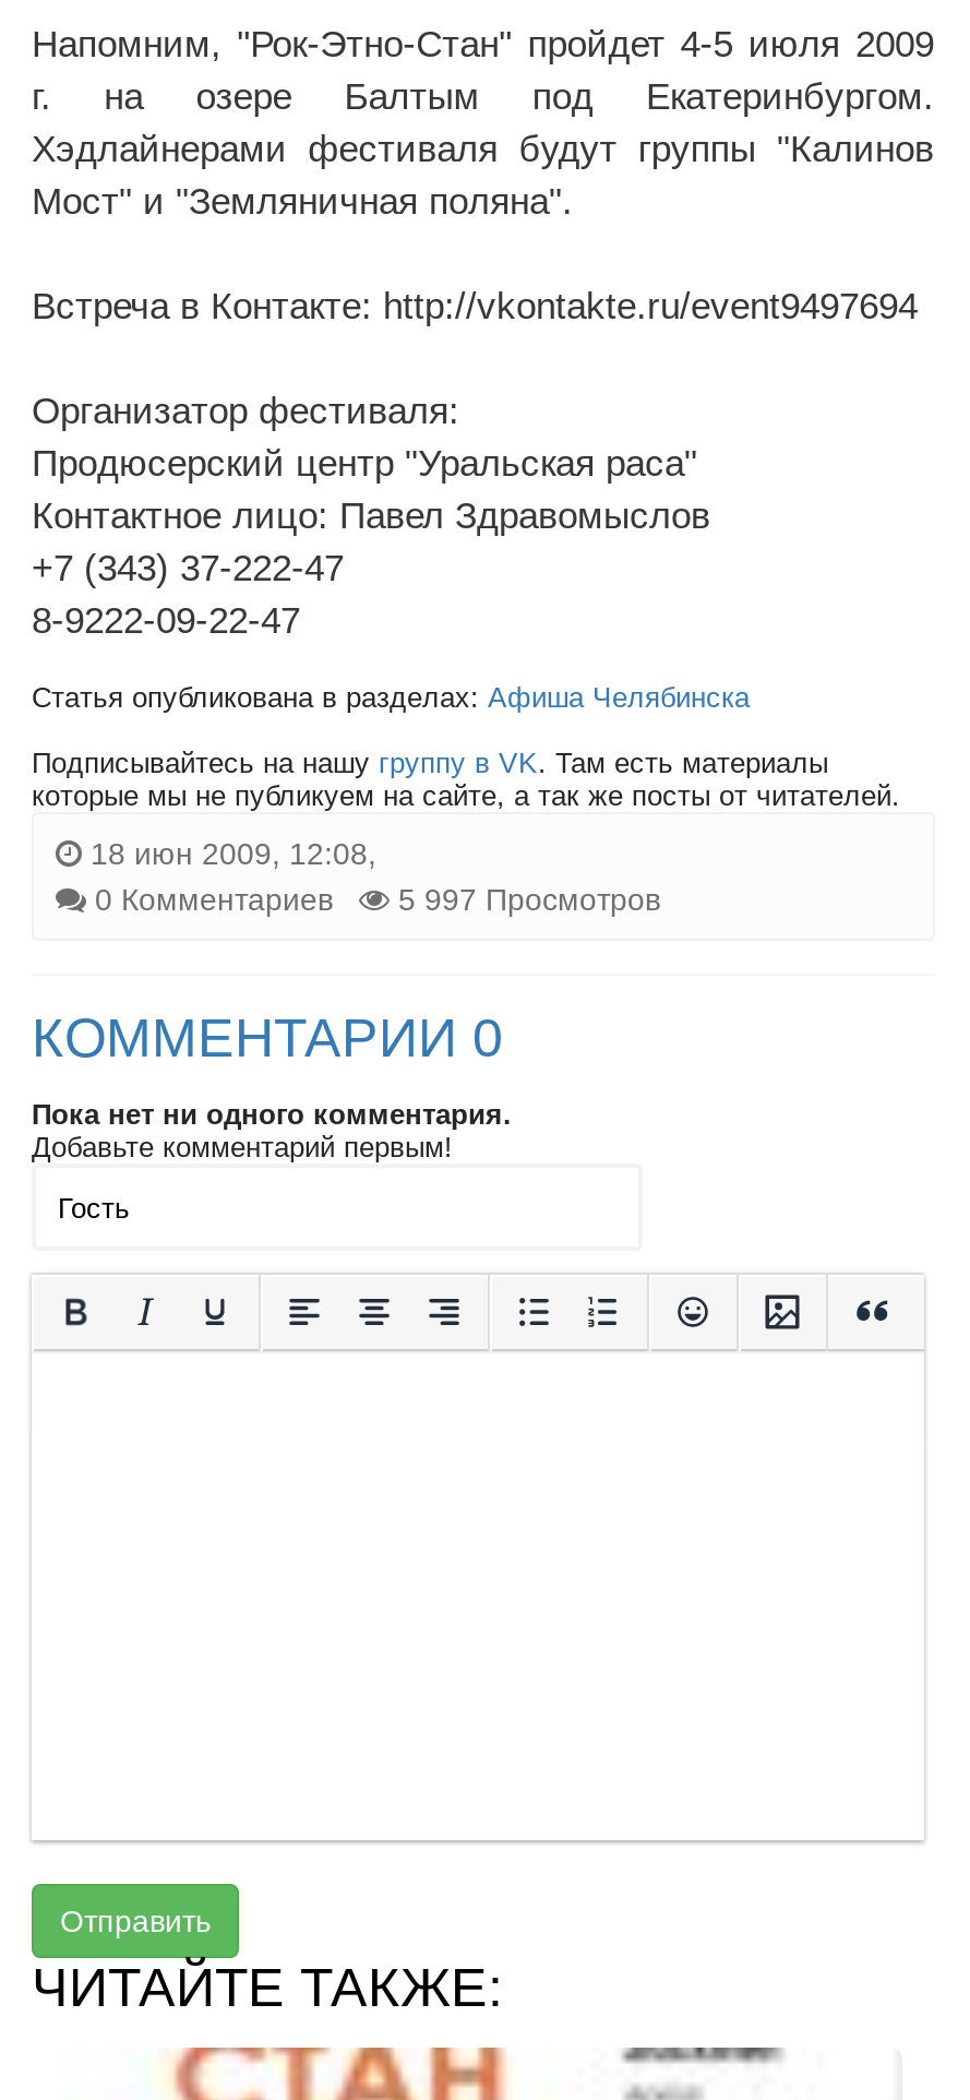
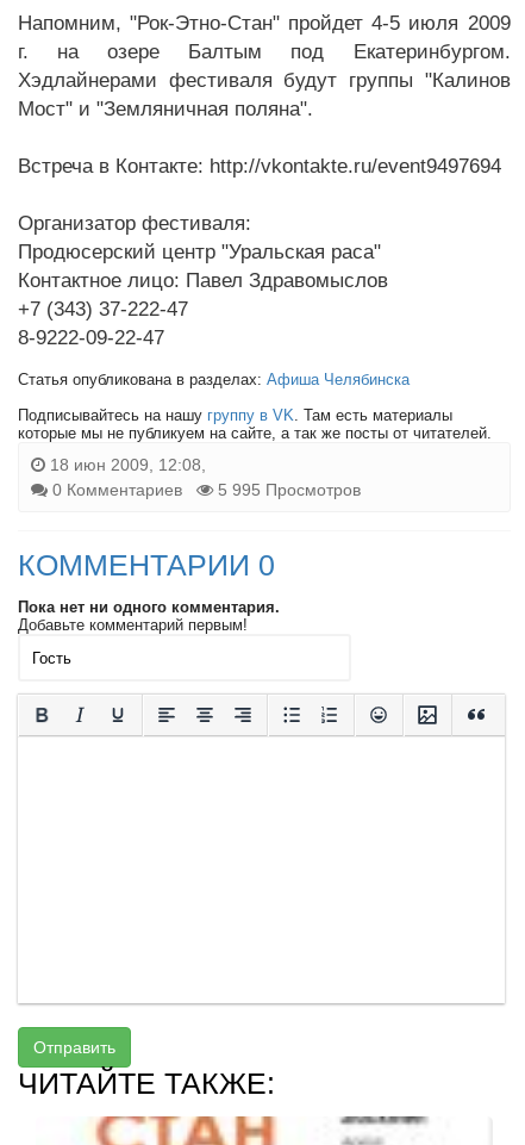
[95,882,660,917] 0 Комментариев 5 997 Просмотров -> [52,480,361,499] 0 Комментариев 5 995 Просмотров

